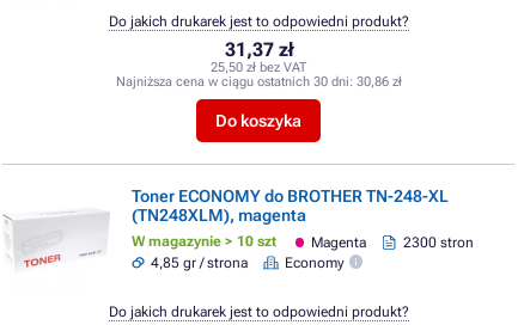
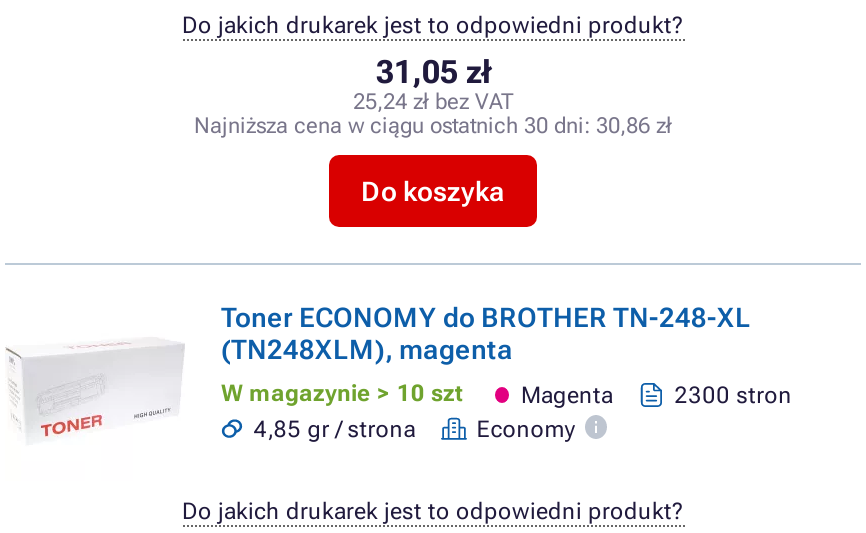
[224,39,293,62] 31,37 zł -> [376,54,490,92] 31,05 zł
[211,60,306,76] 25,50 zł bez VAT -> [353,90,513,116] 25,24 zł bez VAT

